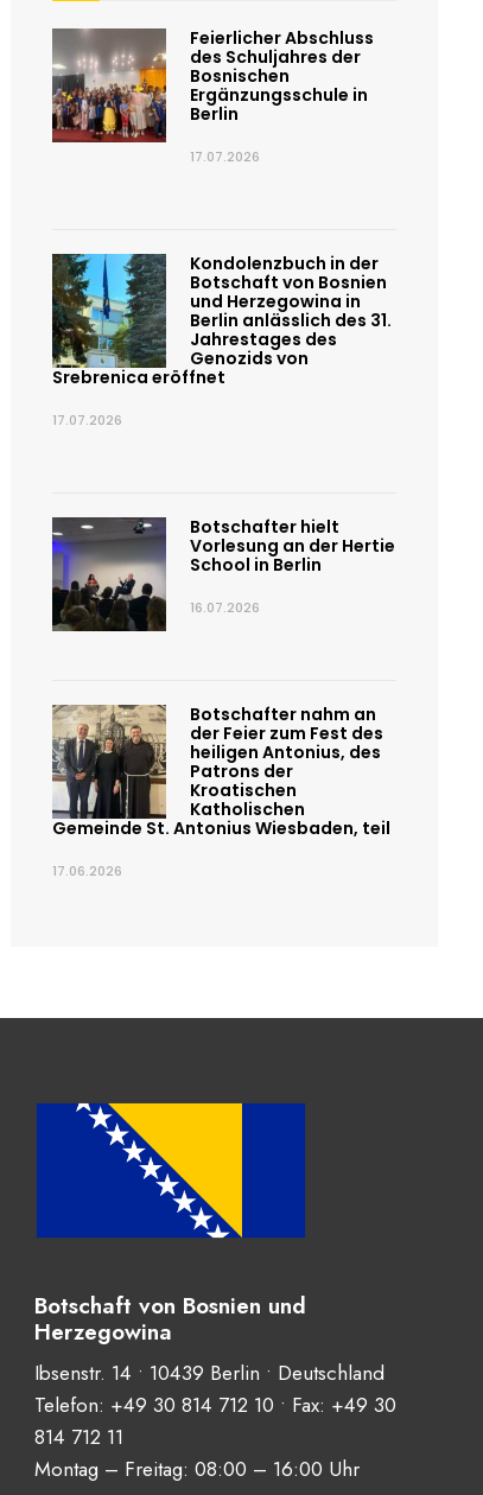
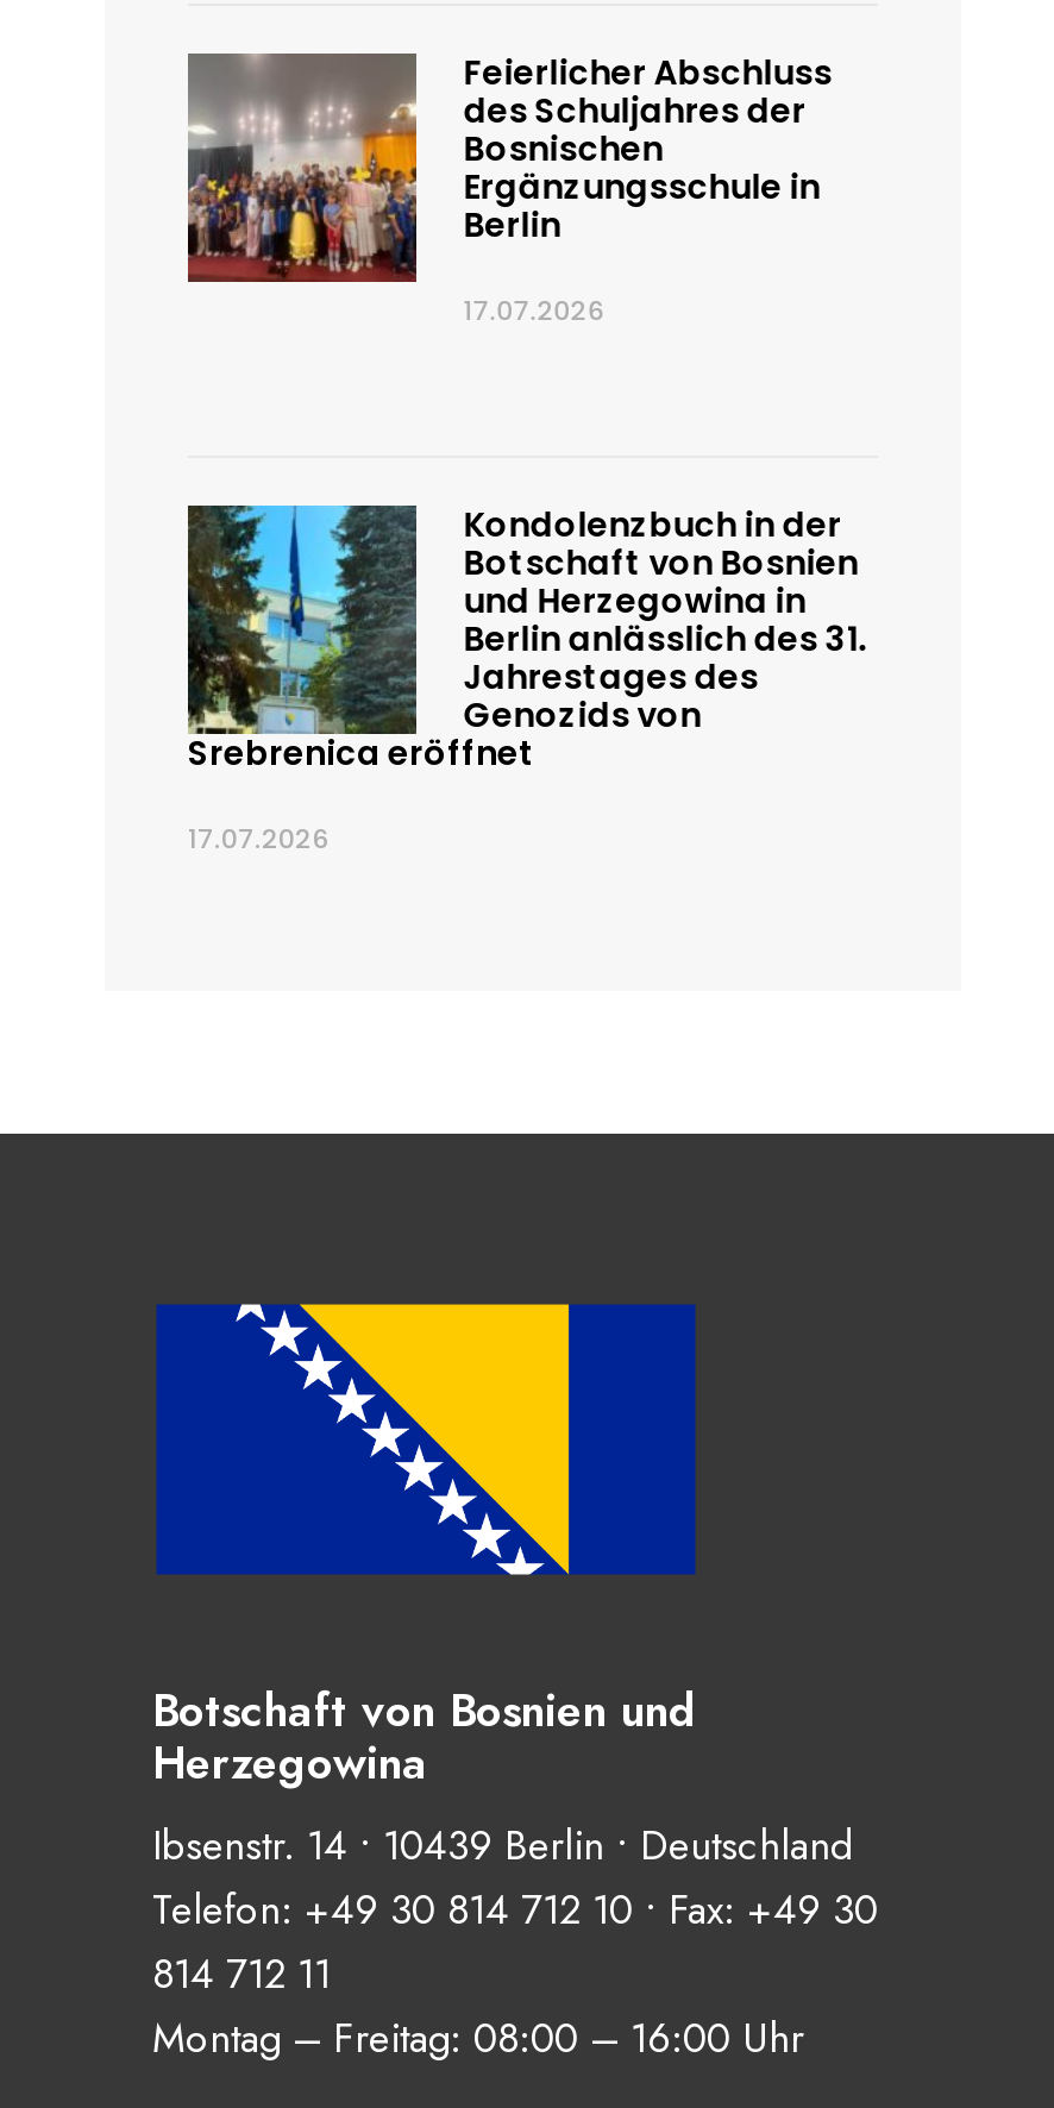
[51,516,395,632] [image] | Botschafter hielt | Vorlesung an der Hertie | School in Berlin | 16.07.2026 -> none
[51,703,390,881] [image] | Botschafter nahm an | der Feier zum Fest des | heiligen Antonius, des | Patrons der | Kroatischen | Katholischen | Gemeinde St. Antonius Wiesbaden, teil | 17.06.2026 -> none

